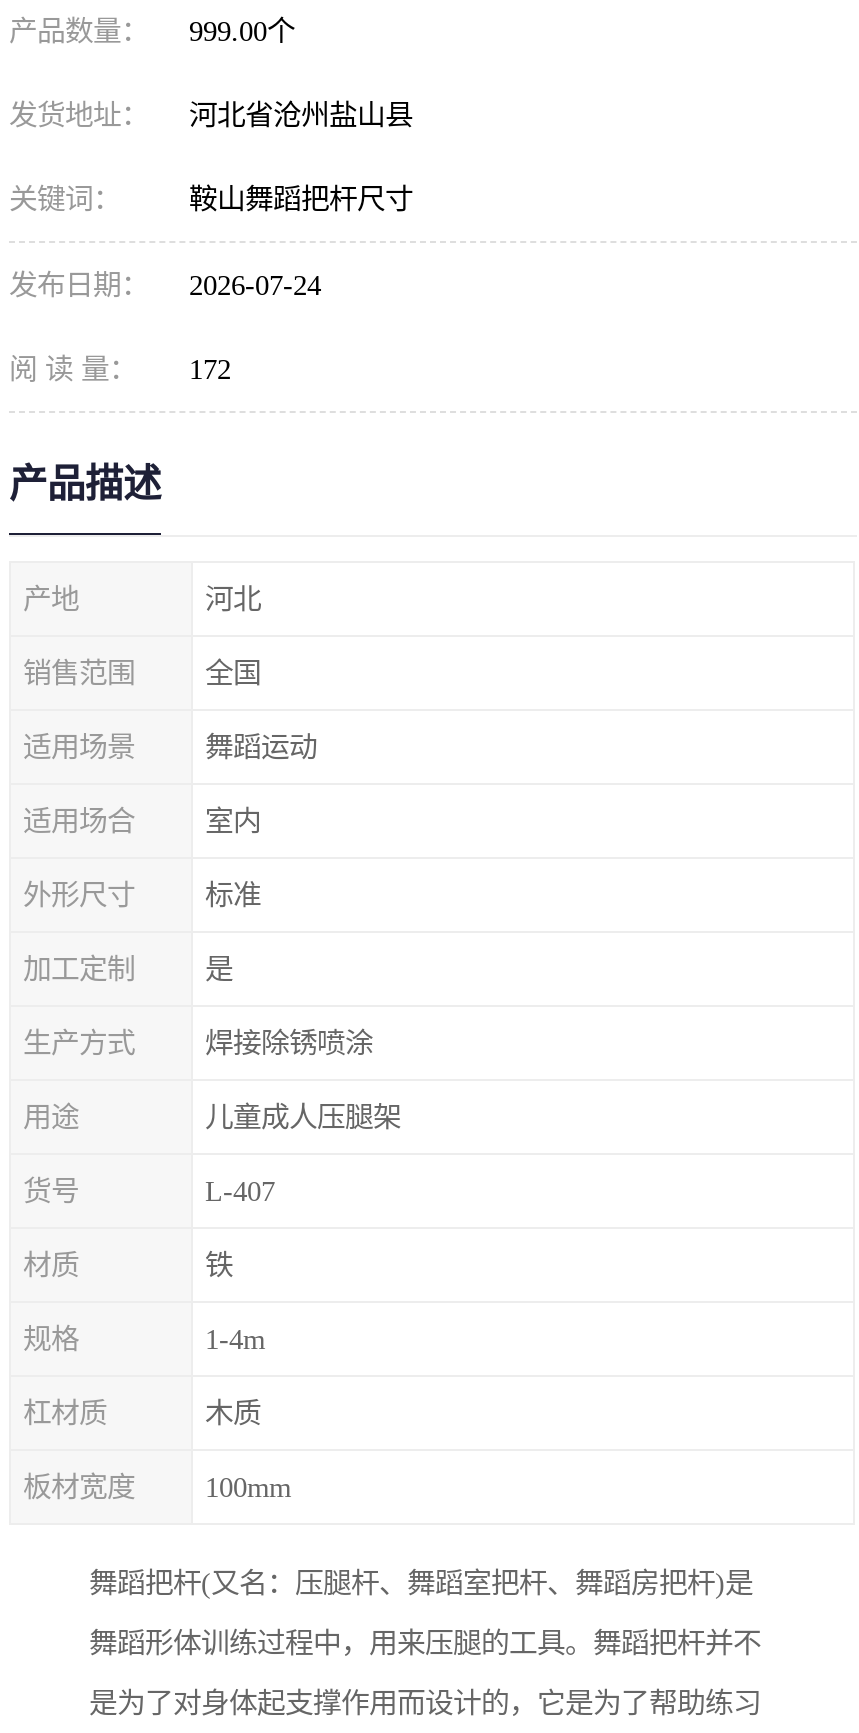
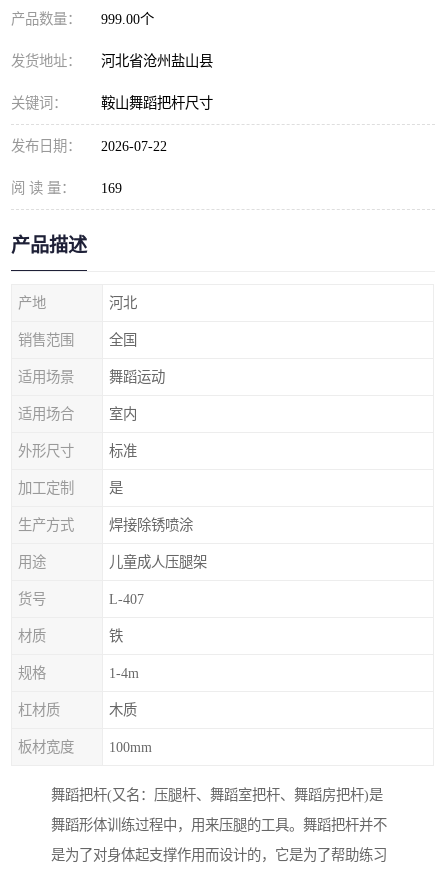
[9,269,321,301] 发布日期： 2026-07-24 -> [11,138,167,154] 发布日期： 2026-07-22
[9,353,231,385] 阅 读 量： 172 -> [11,180,122,196] 阅 读 量： 169

